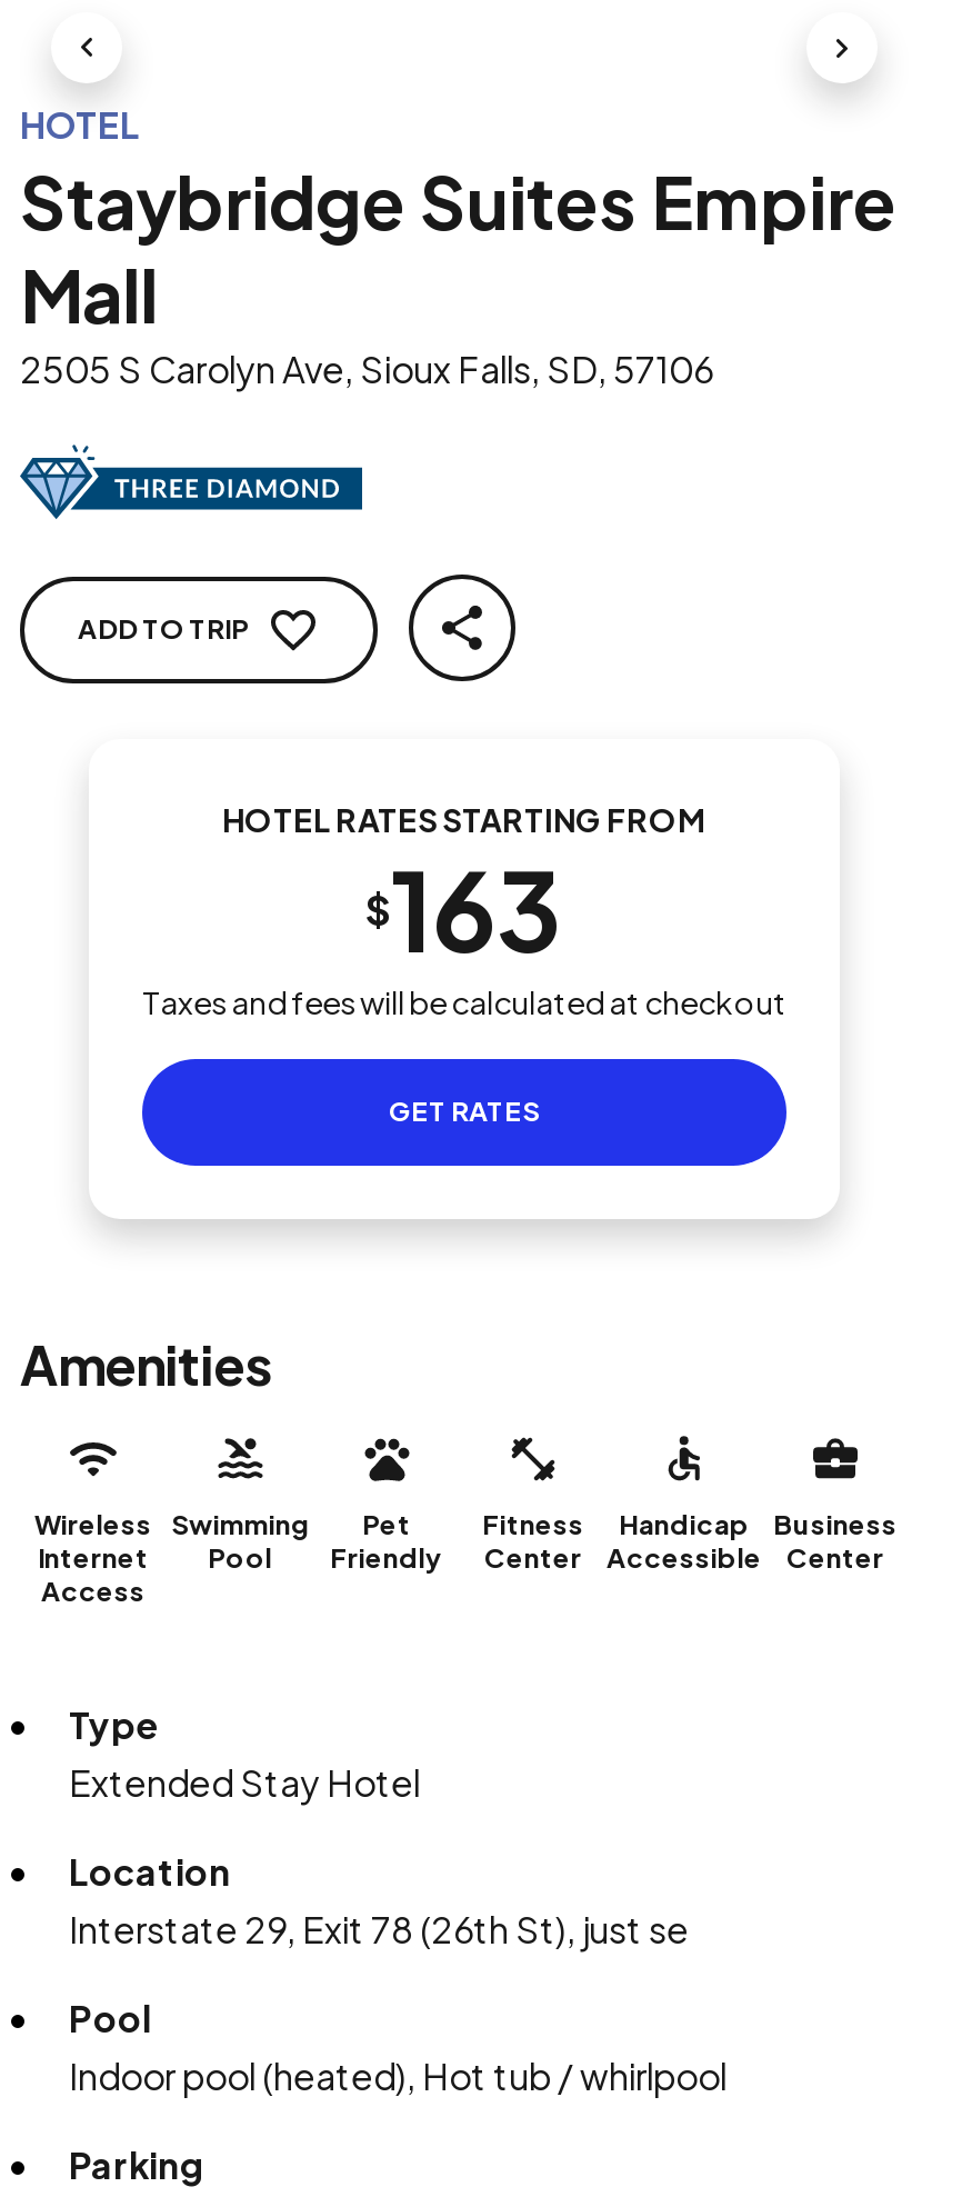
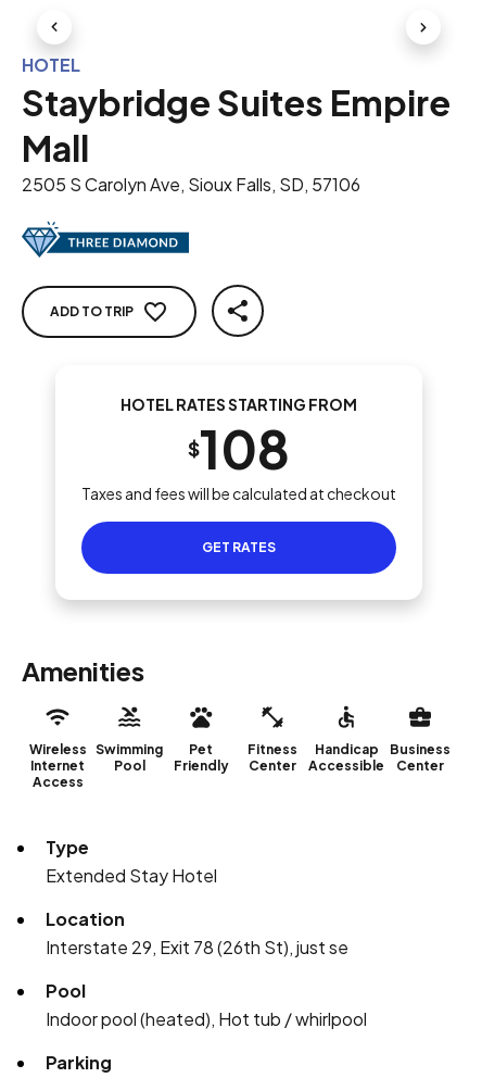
[365,841,563,977] $163 -> [188,415,290,481] $108

